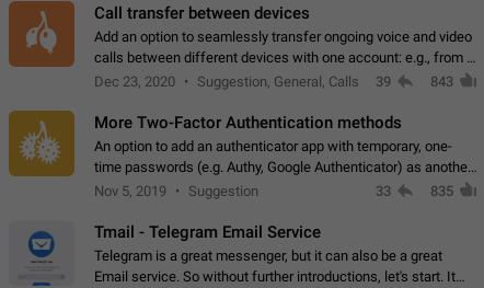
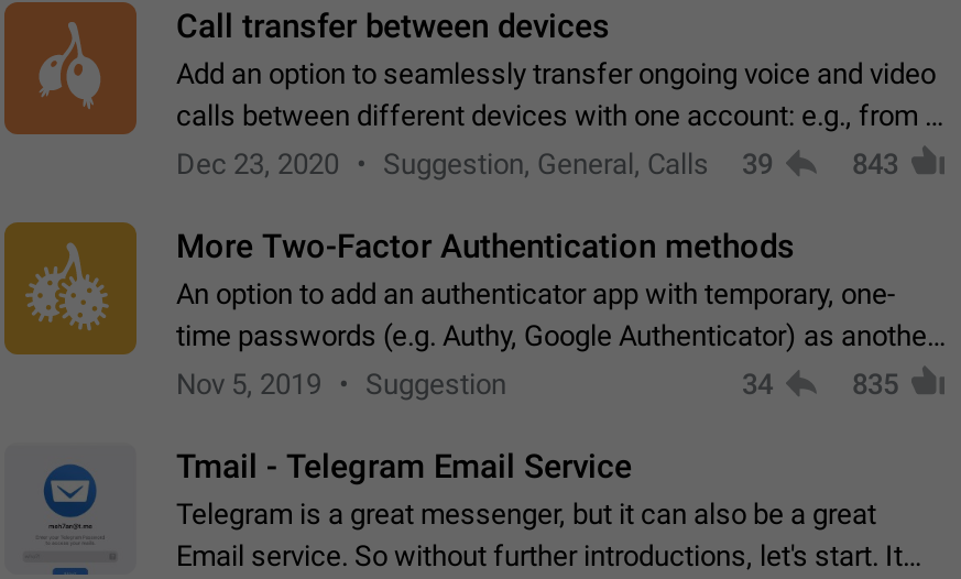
[376,183,391,199] 33 -> [742,368,773,401] 34

